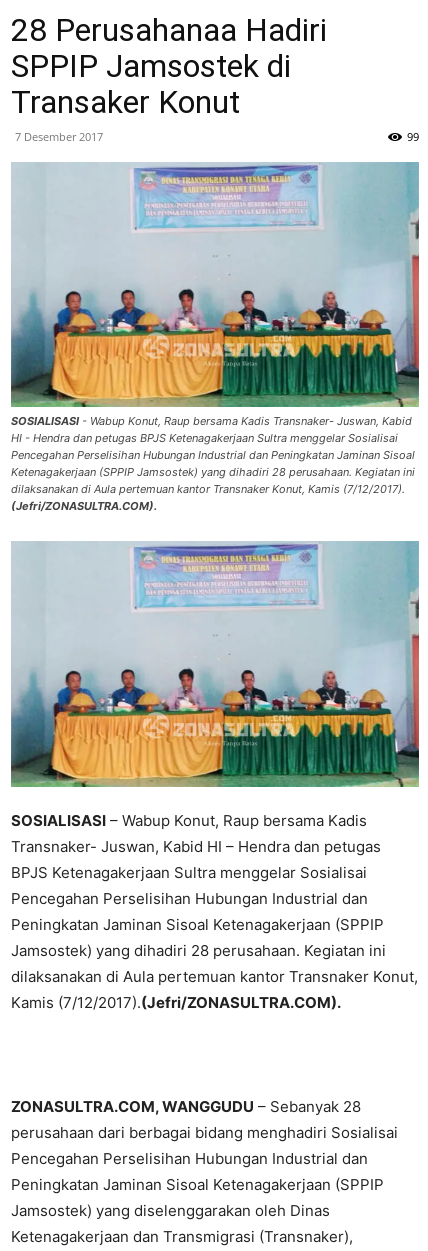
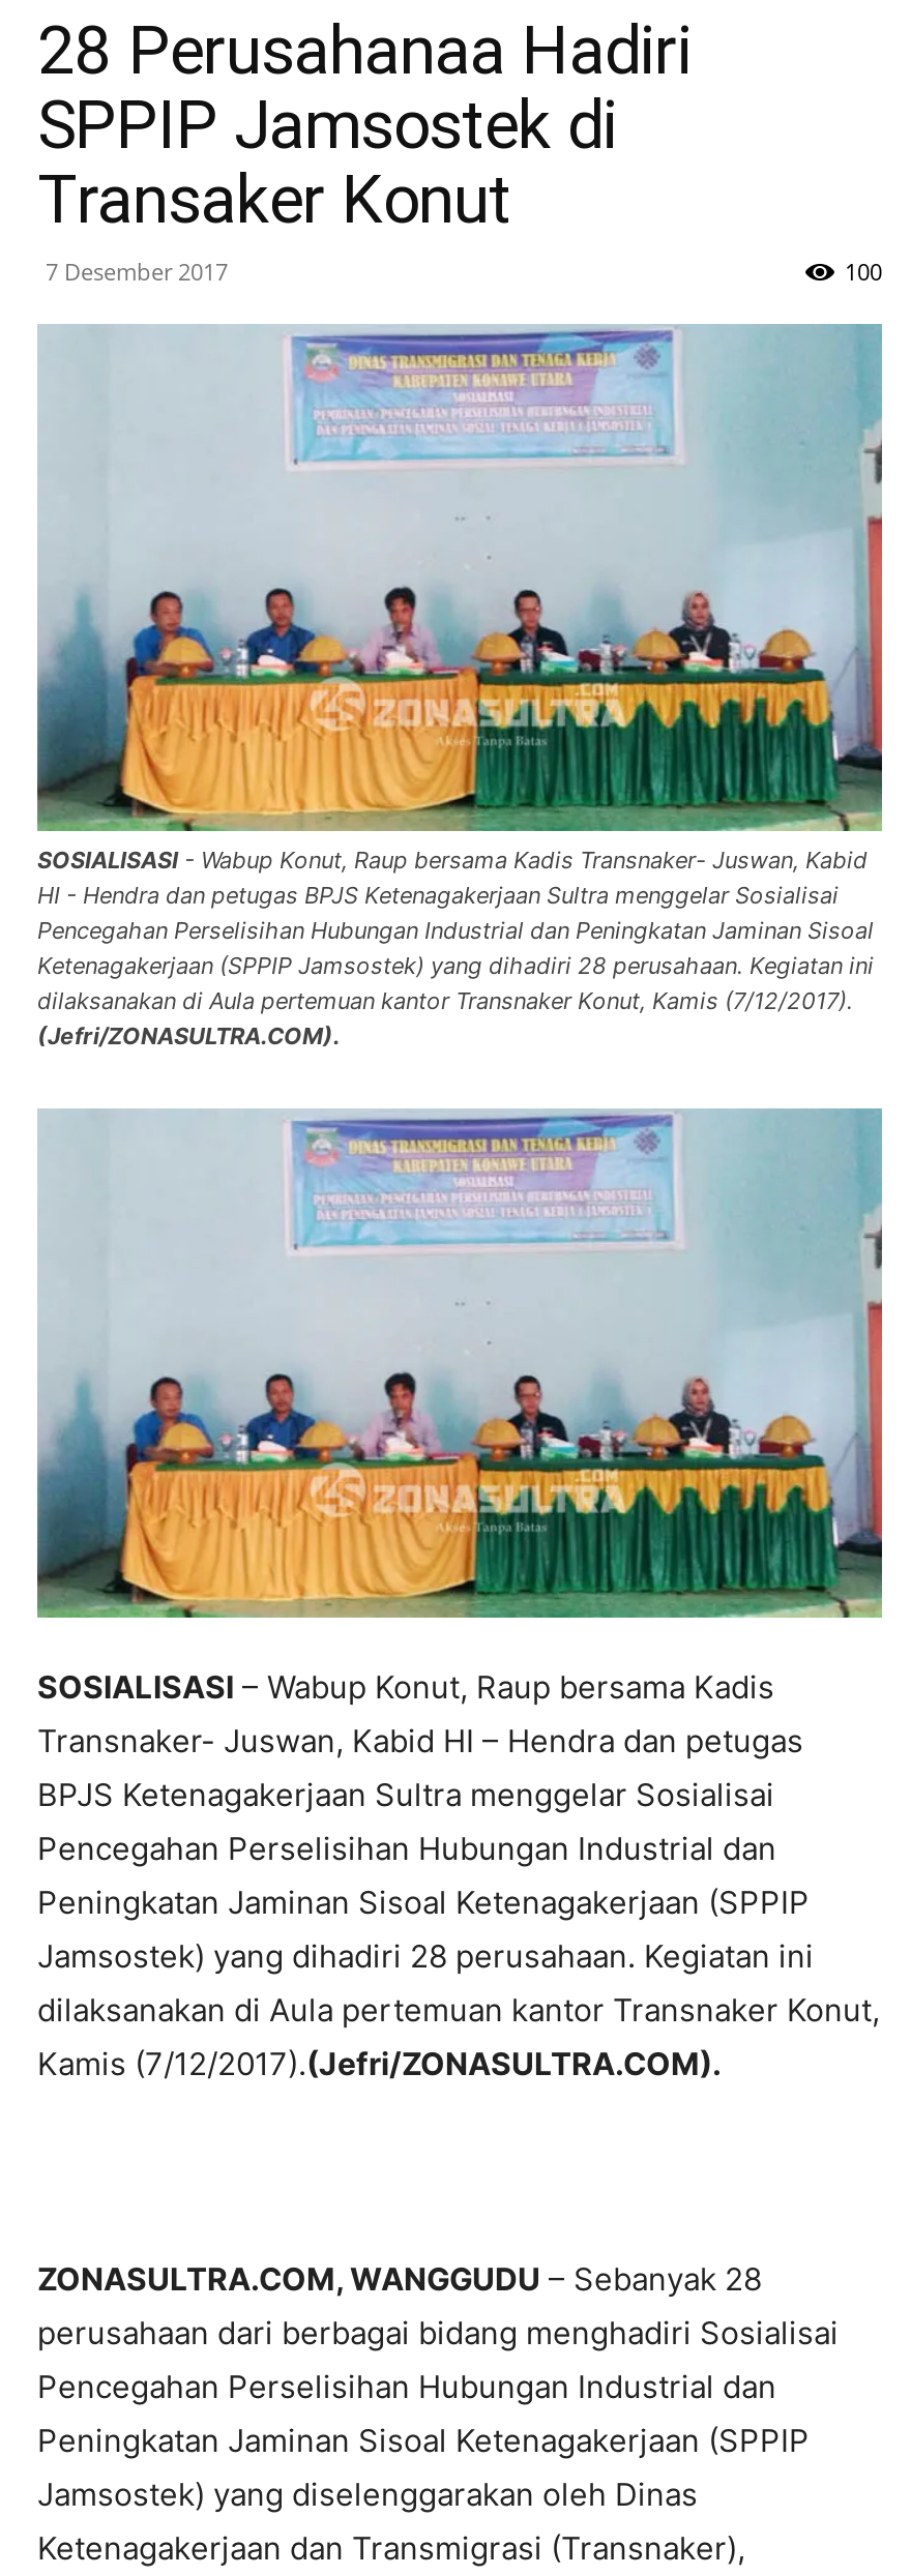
[407,129,419,144] 99 -> [845,256,882,287] 100

